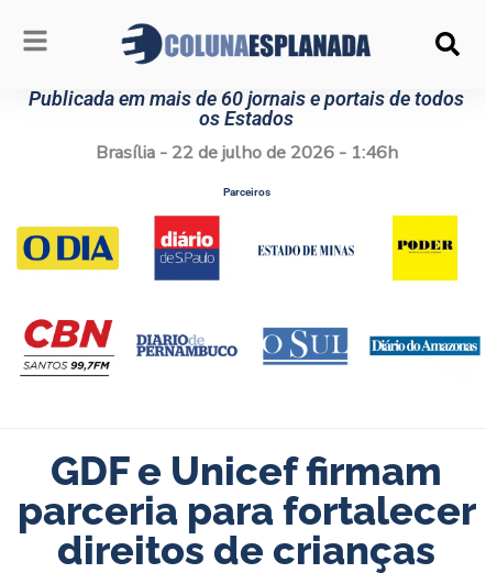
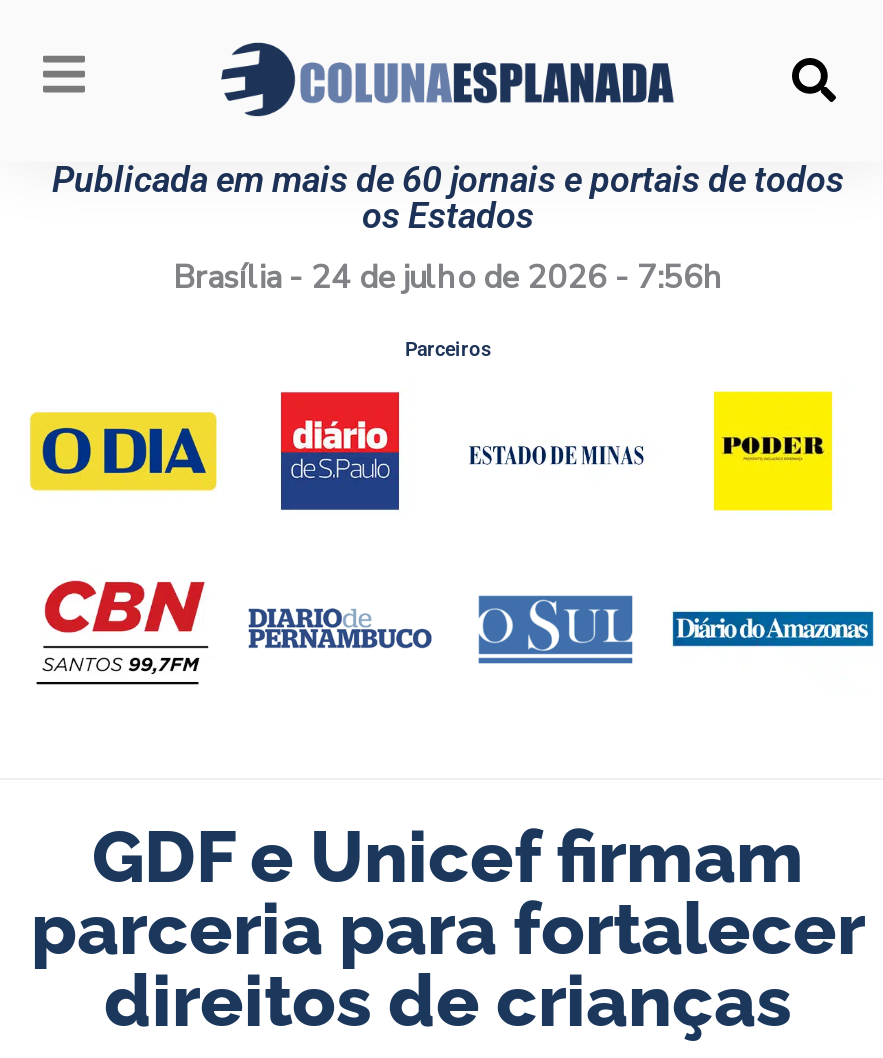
[95,140,397,165] Brasília - 22 de julho de 2026 - 1:46h -> [173,254,723,300] Brasília - 24 de julho de 2026 - 7:56h

